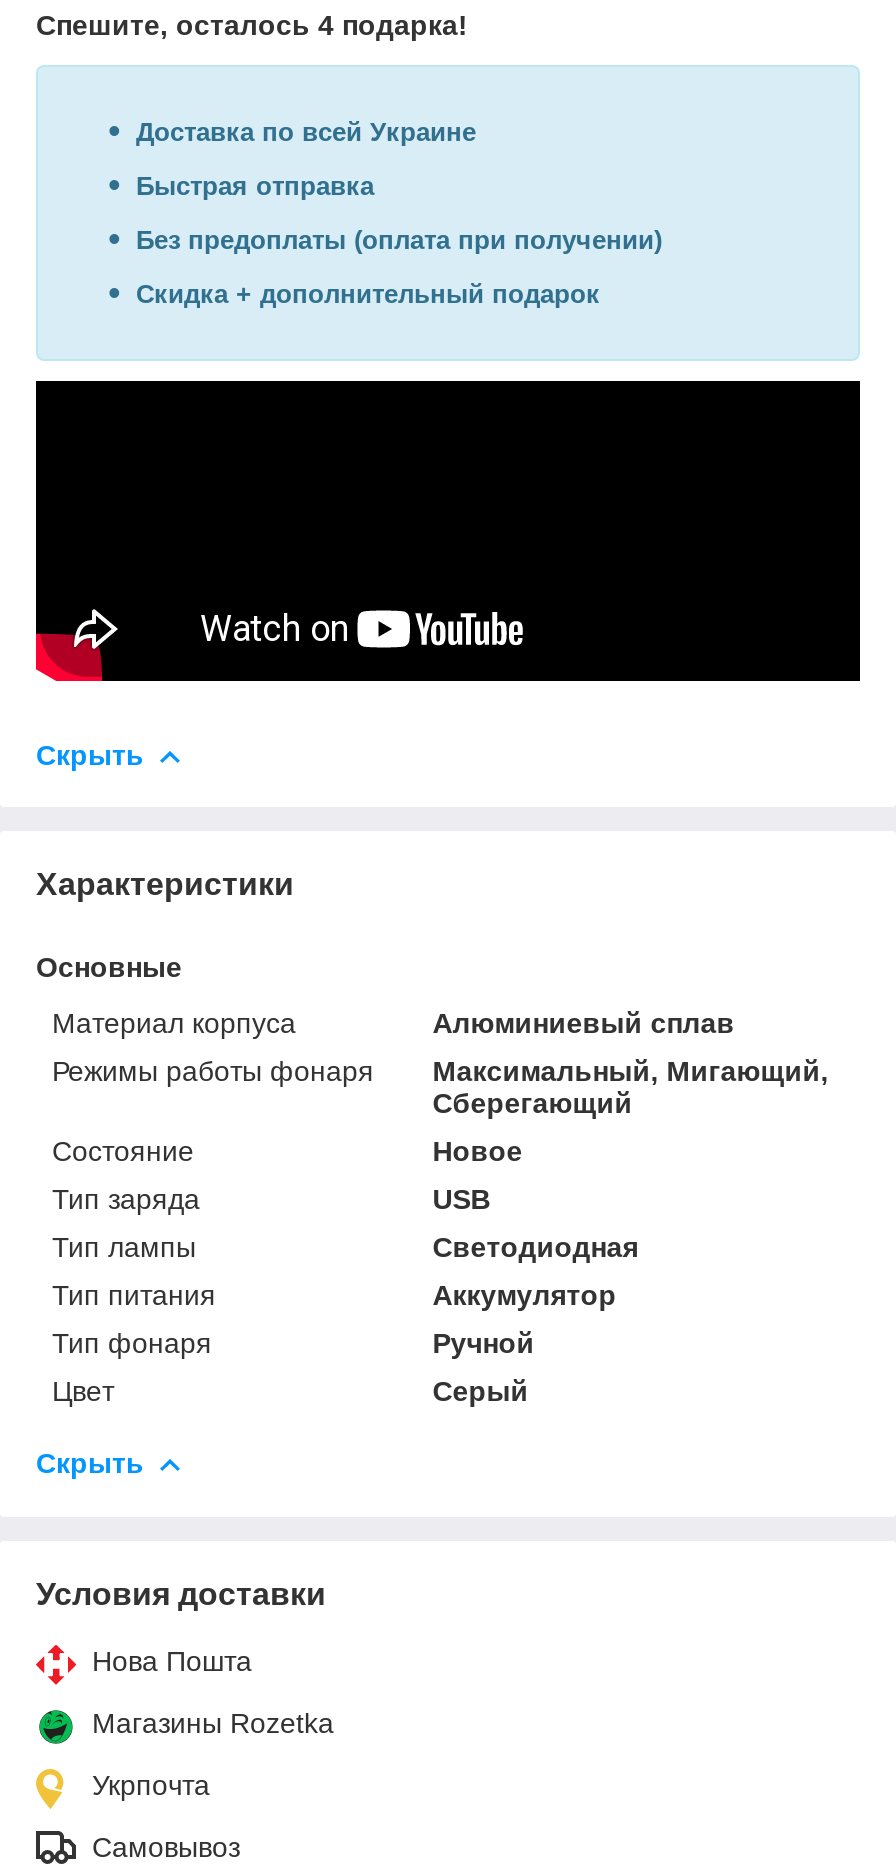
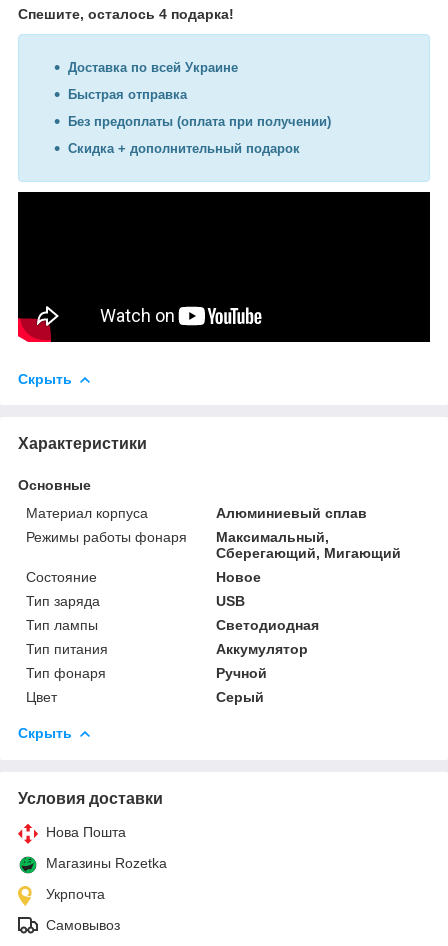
[432,1055,828,1119] Максимальный, Мигающий, | Сберегающий -> [216,529,401,561] Максимальный, | Сберегающий, Мигающий

